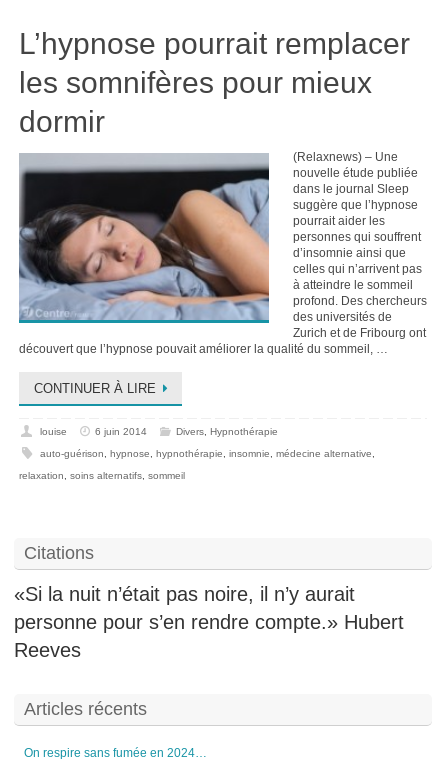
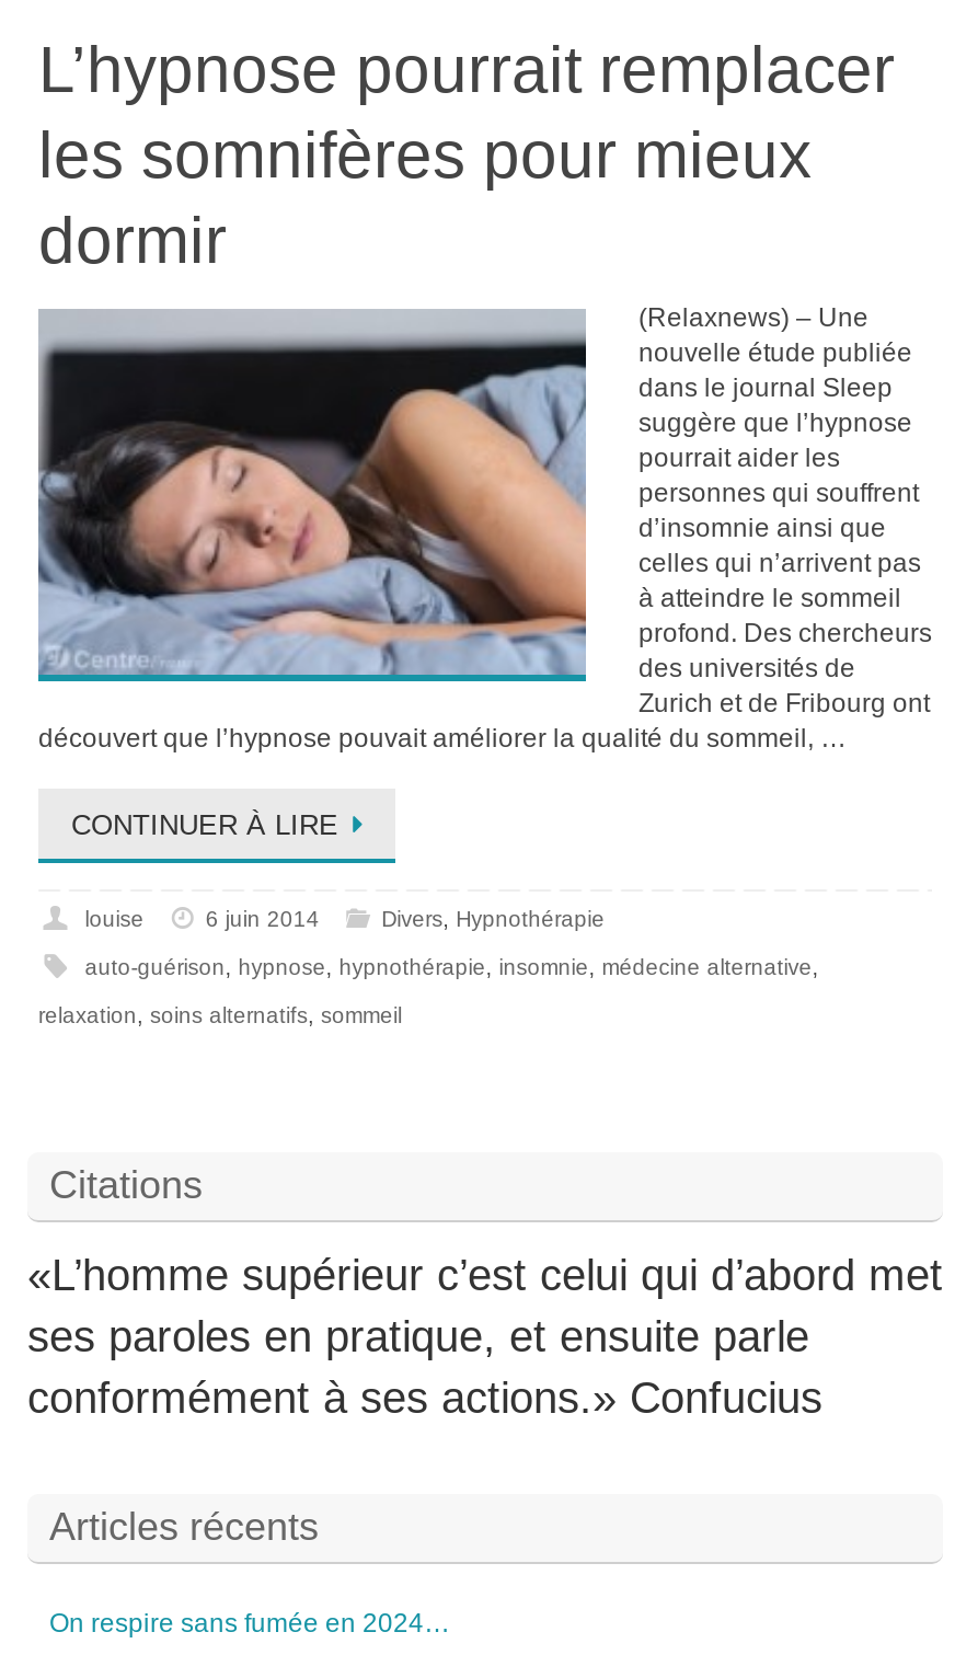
[14,583,404,661] «Si la nuit n’était pas noire, il n’y aurait | personne pour s’en rendre compte.» Hubert | Reeves -> [27,1250,943,1421] «L’homme supérieur c’est celui qui d’abord met | ses paroles en pratique, et ensuite parle | conformément à ses actions.» Confucius

